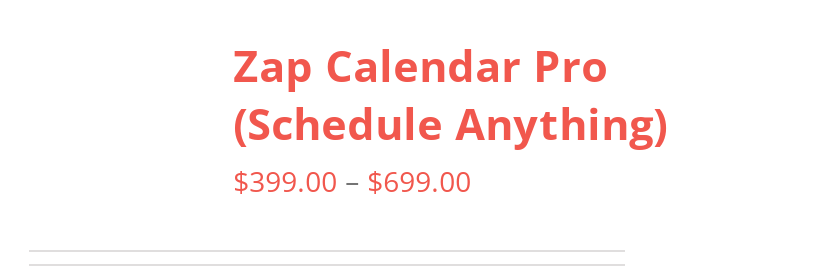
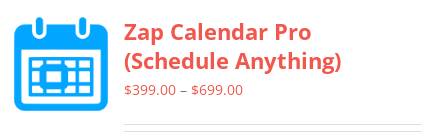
none -> [13,16,109,112] [image]

